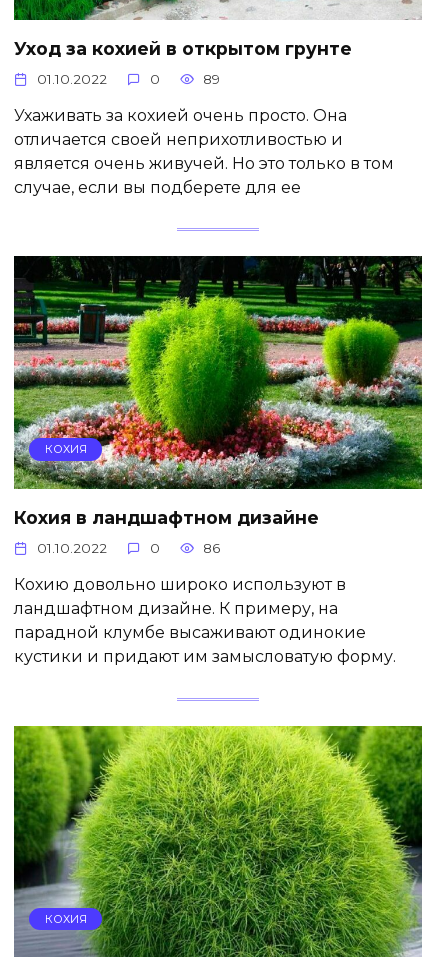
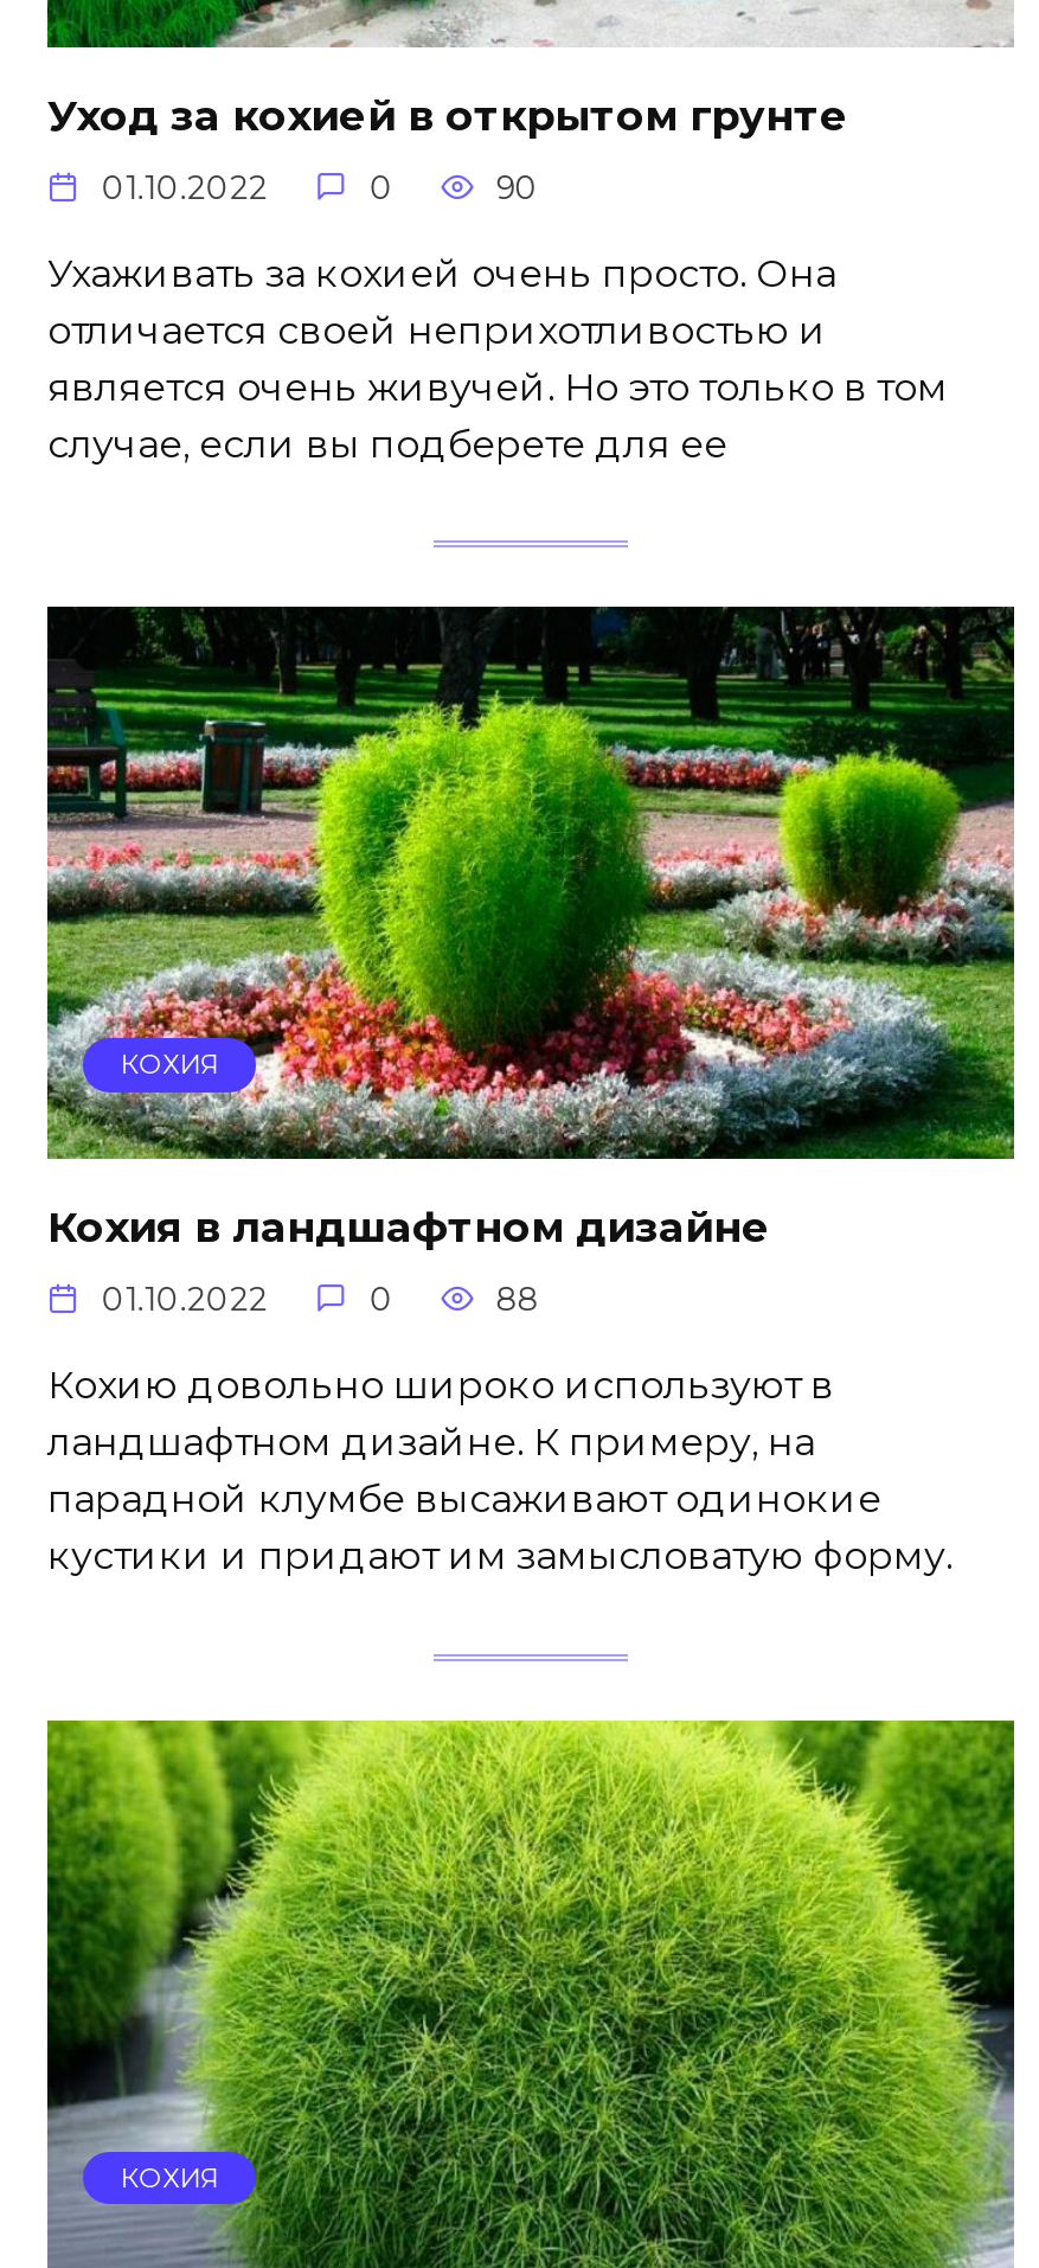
[203,71,220,87] 89 -> [496,168,539,205] 90
[203,540,220,556] 86 -> [496,1280,539,1318] 88

